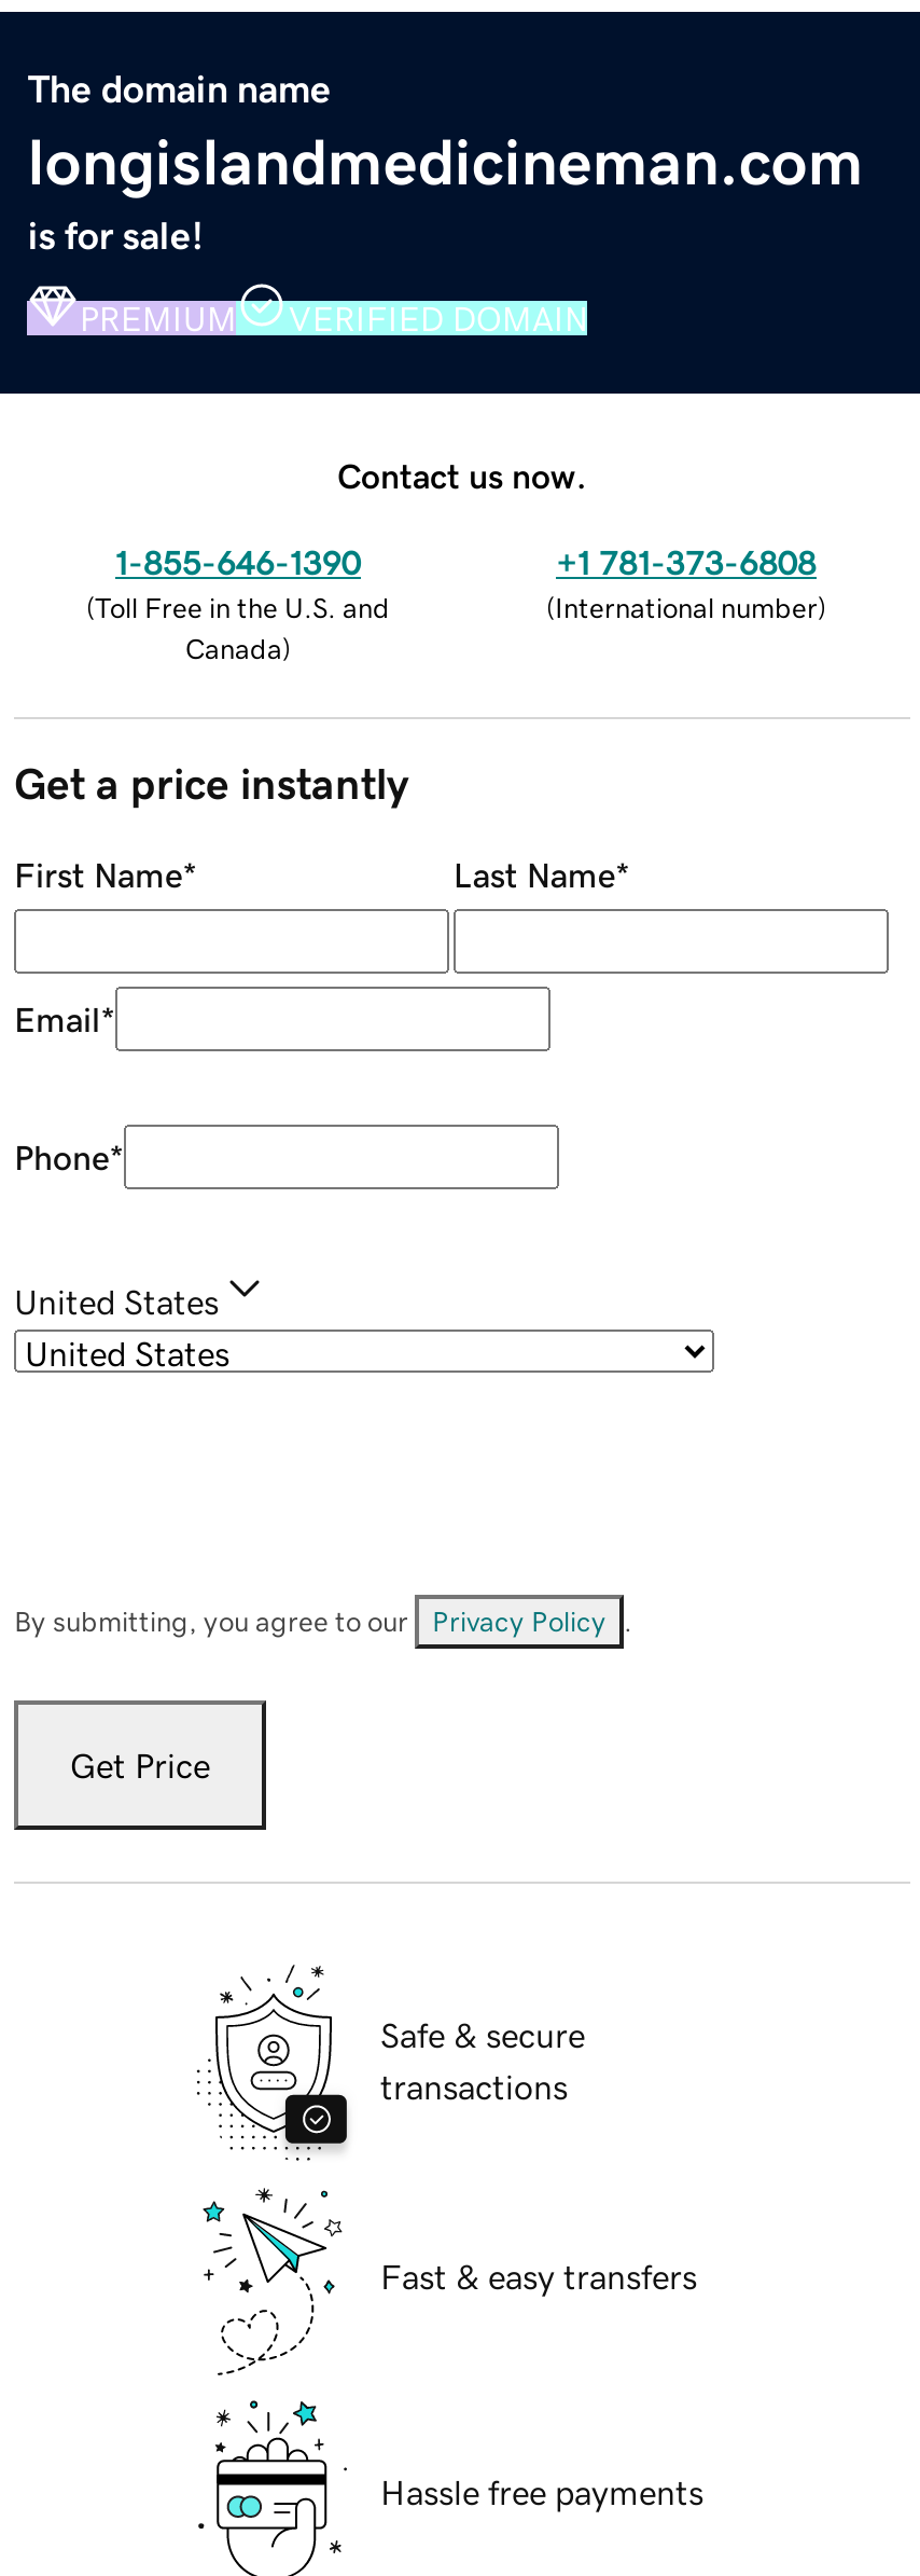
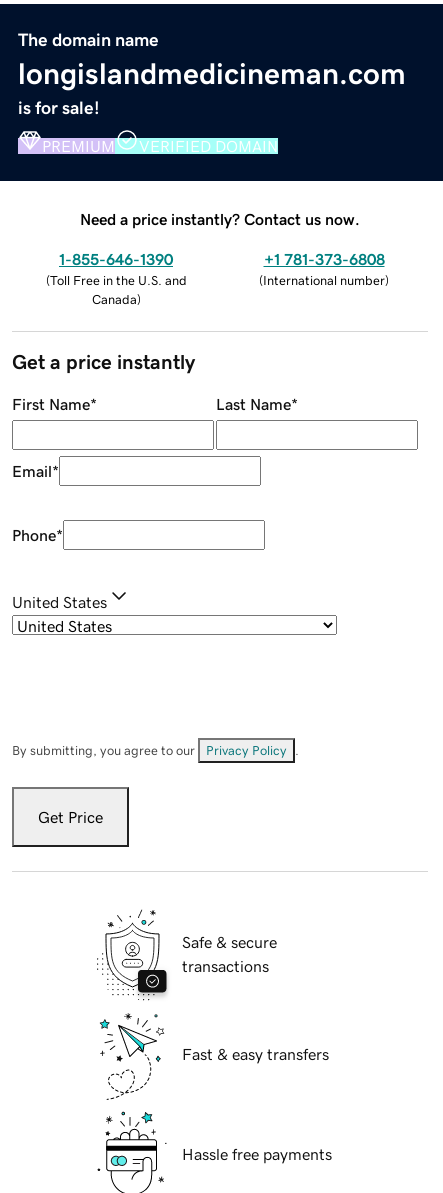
[337,457,587,492] Contact us now. -> [80,211,360,227] Need a price instantly? Contact us now.

